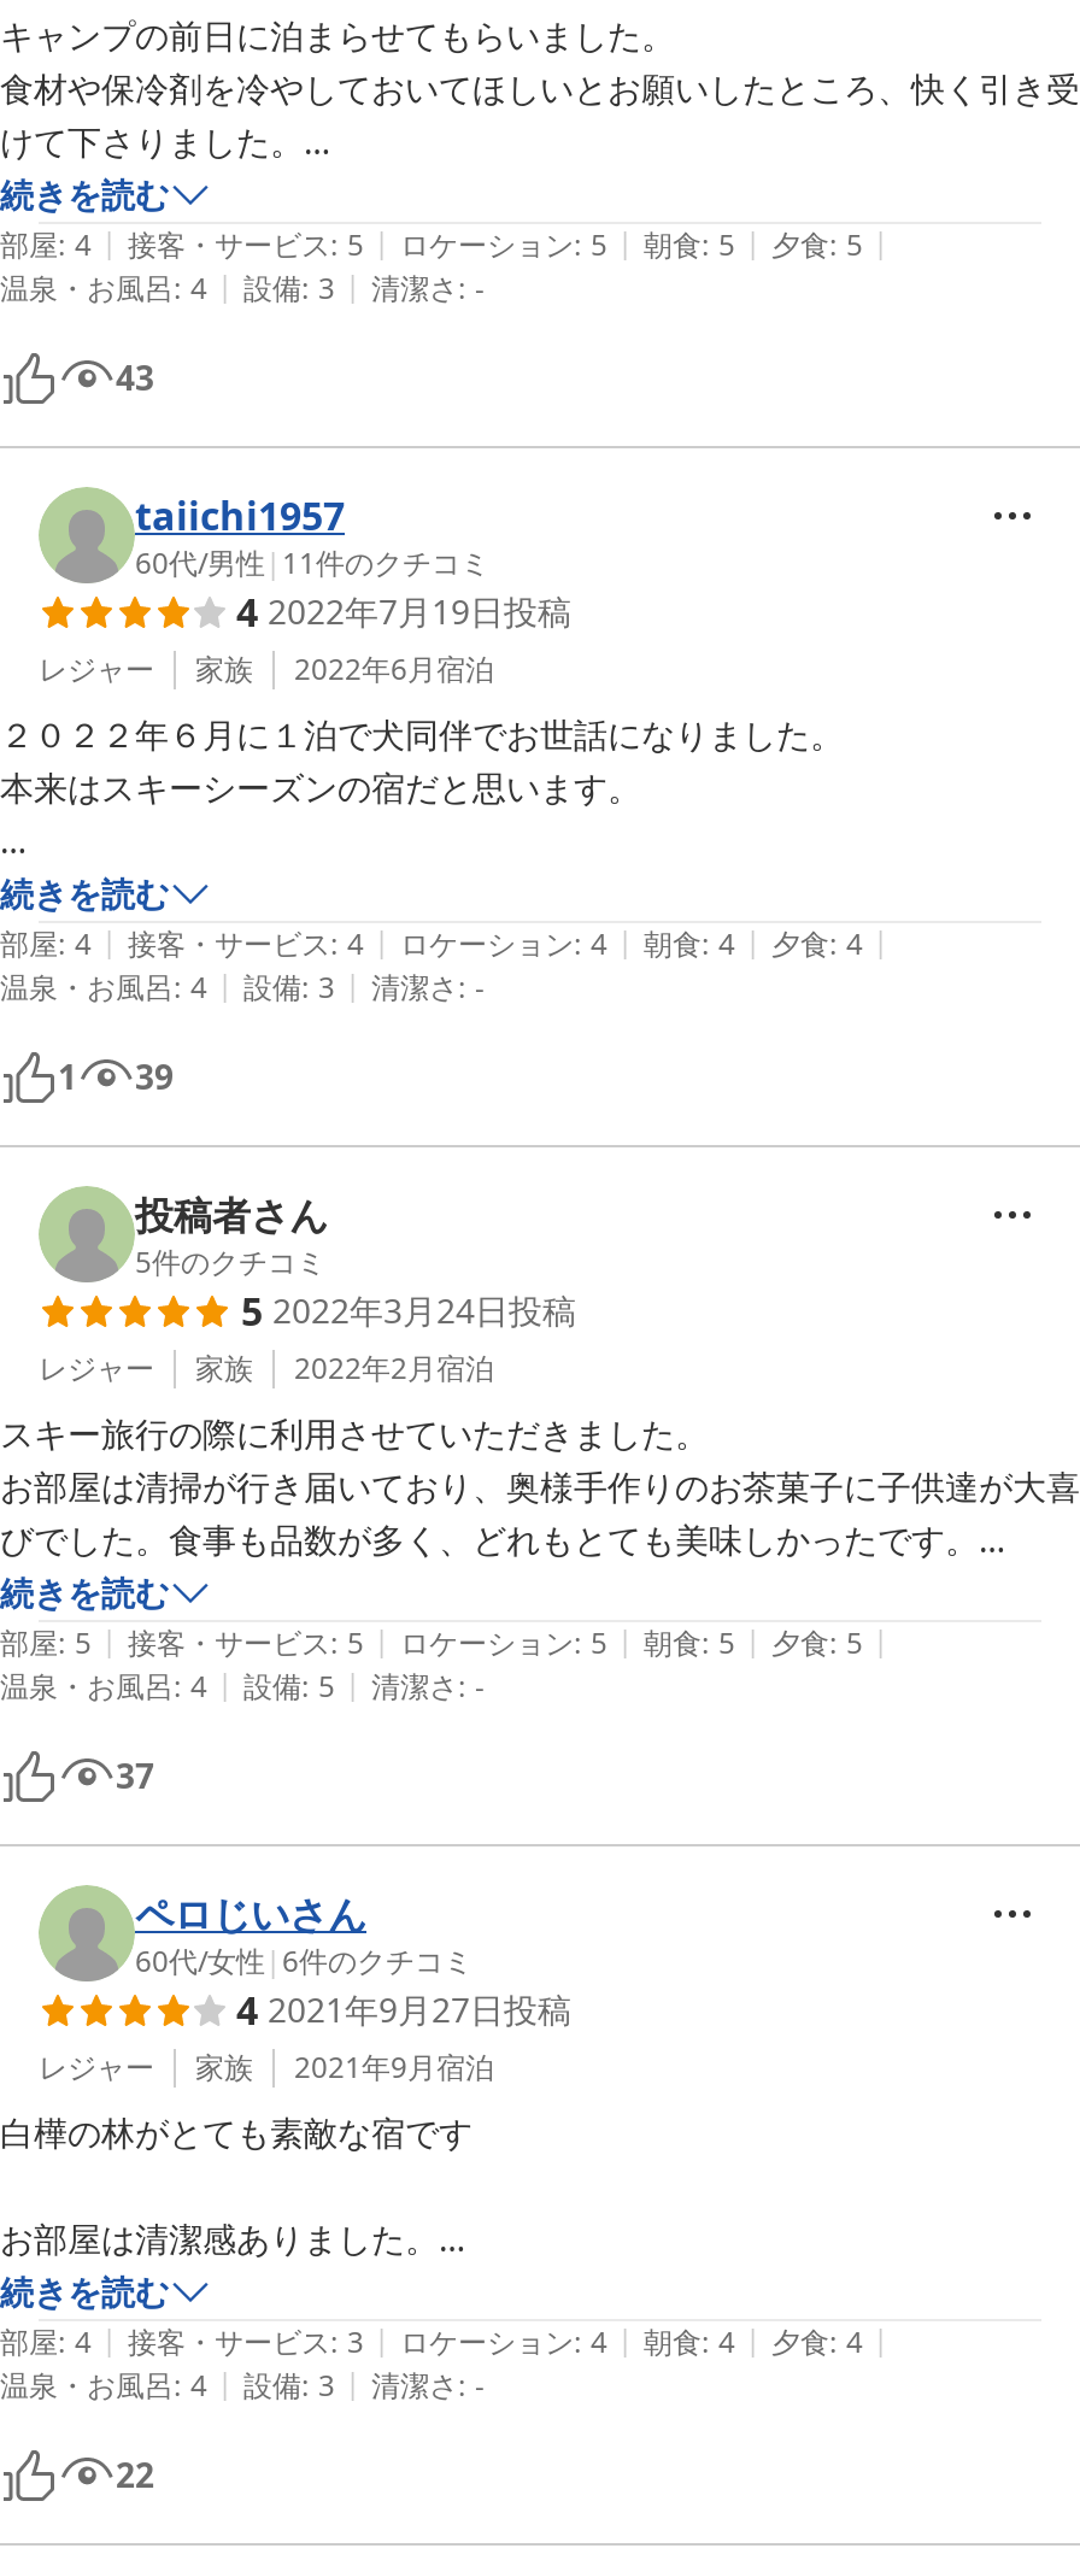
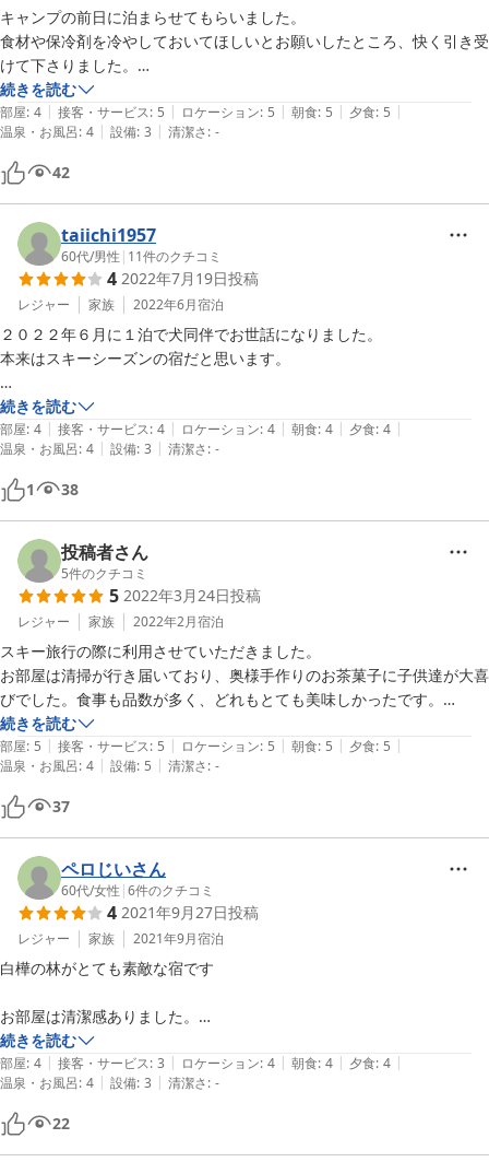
[116,354,154,400] 43 -> [52,162,70,183] 42
[58,1053,174,1099] 1 39 -> [26,479,79,500] 1 38

